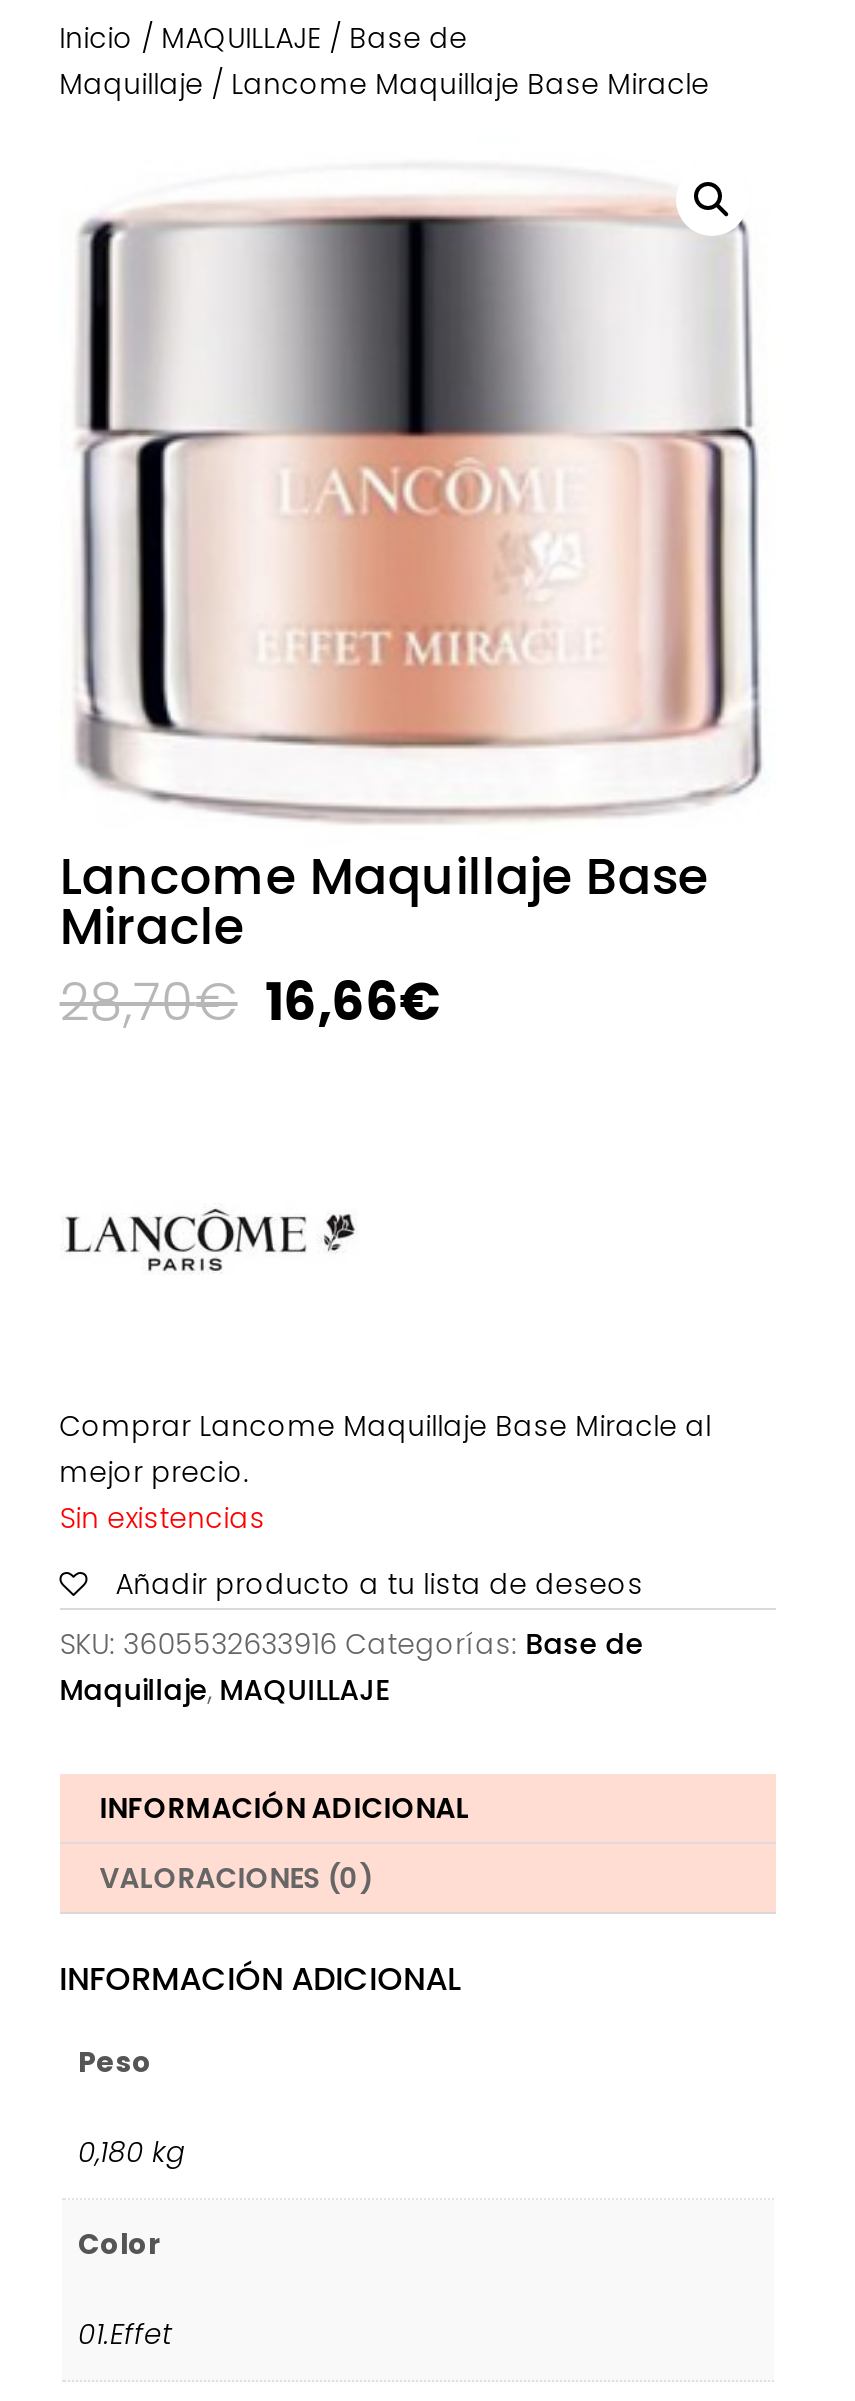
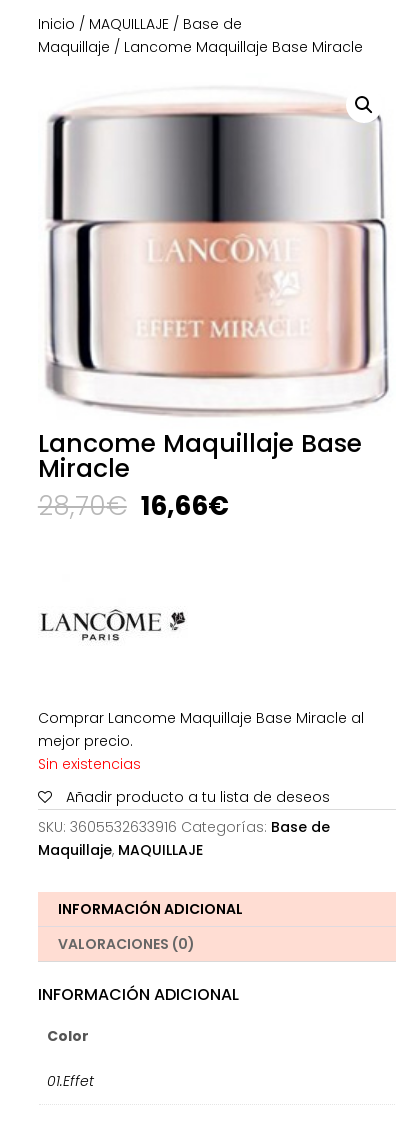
[78,2043,184,2173] Peso | 0,180 kg -> none

